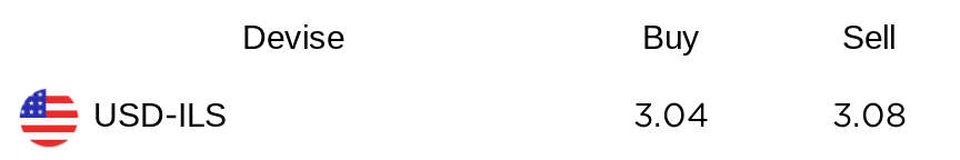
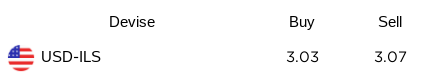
[633,93,709,142] 3.04 -> [285,47,318,69] 3.03
[832,93,906,142] 3.08 -> [373,47,406,69] 3.07

